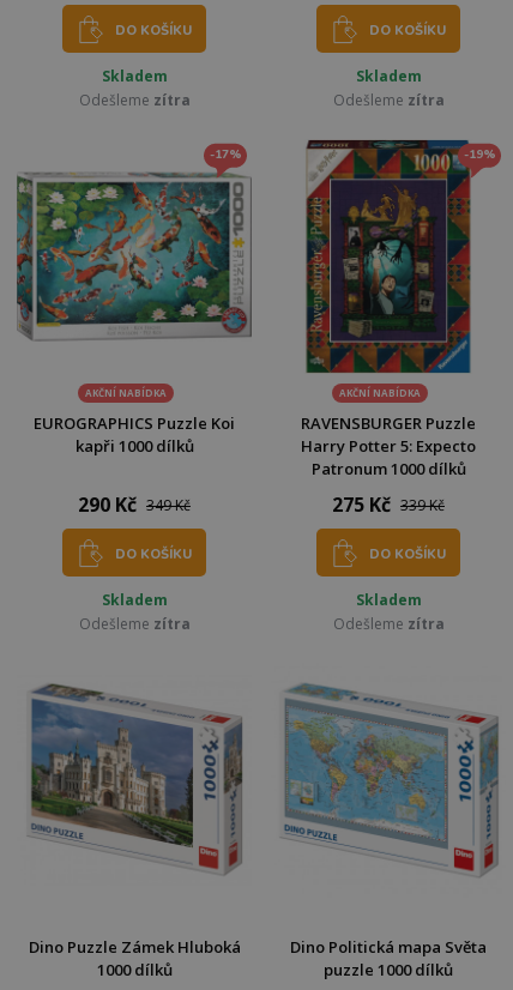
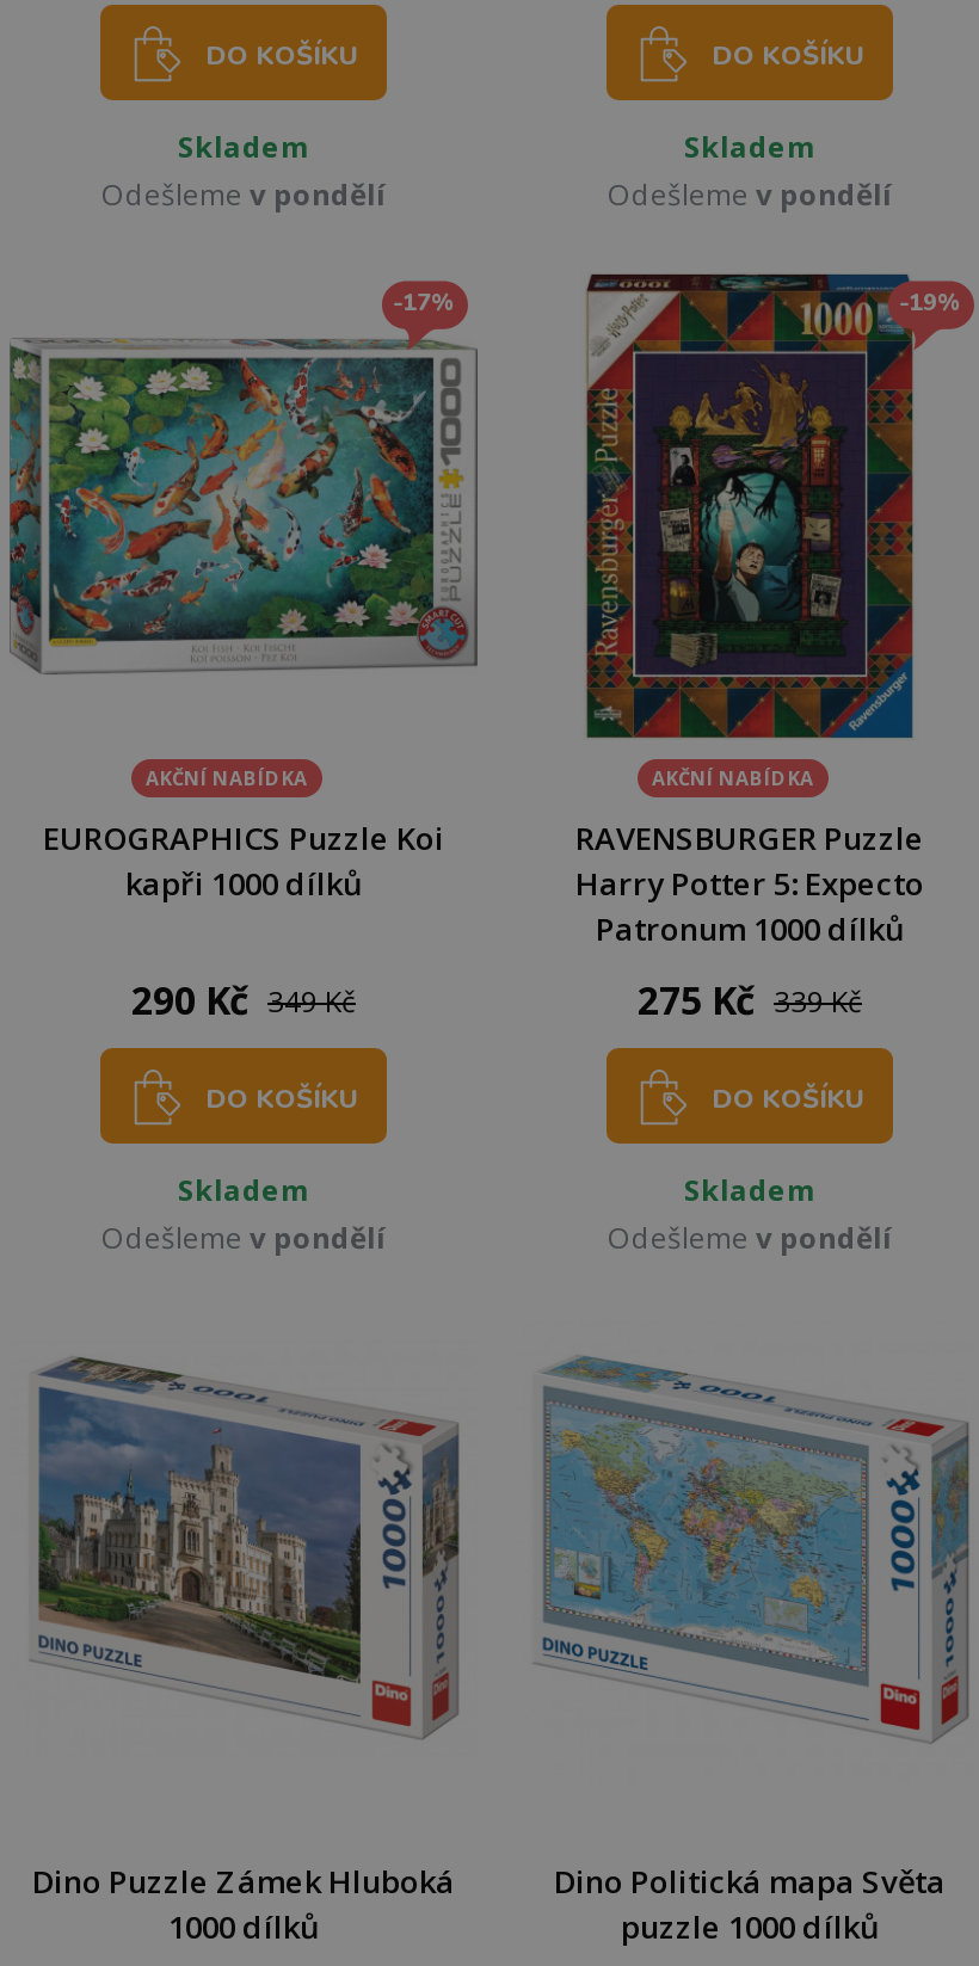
[79,90,190,111] Odešleme zítra -> [101,175,386,216] Odešleme v pondělí
[333,90,444,111] Odešleme zítra -> [608,175,892,216] Odešleme v pondělí
[79,614,190,634] Odešleme zítra -> [101,1218,386,1259] Odešleme v pondělí
[333,614,444,634] Odešleme zítra -> [608,1218,892,1259] Odešleme v pondělí

